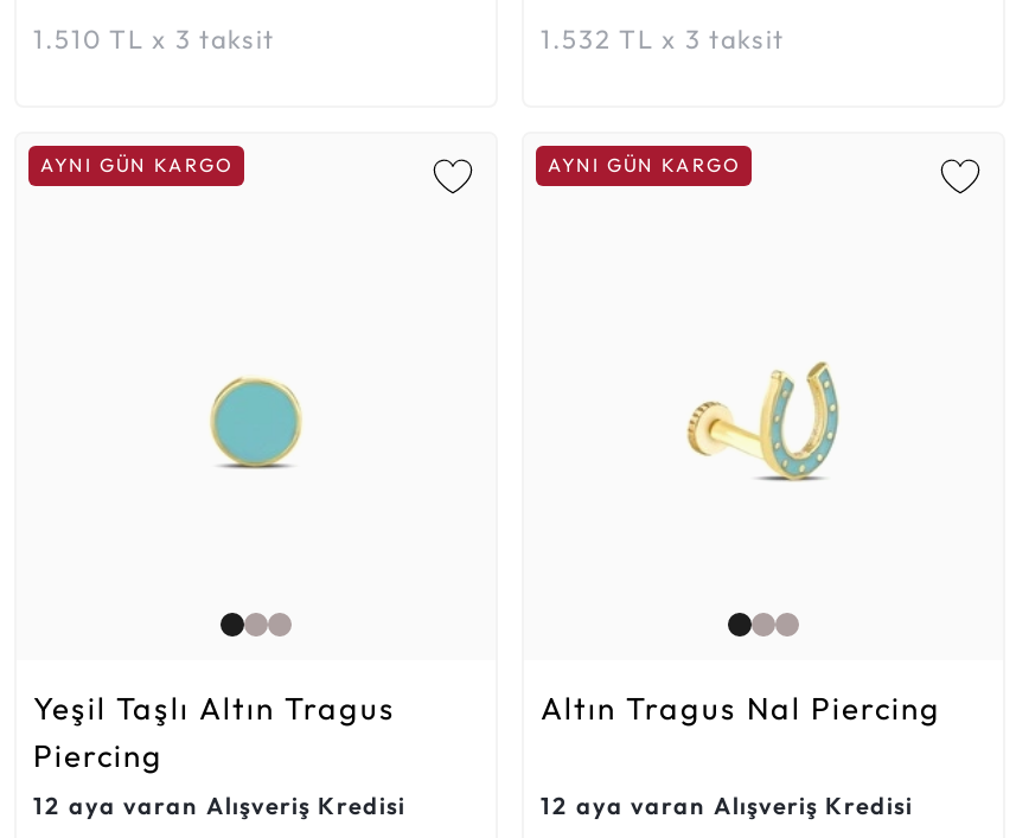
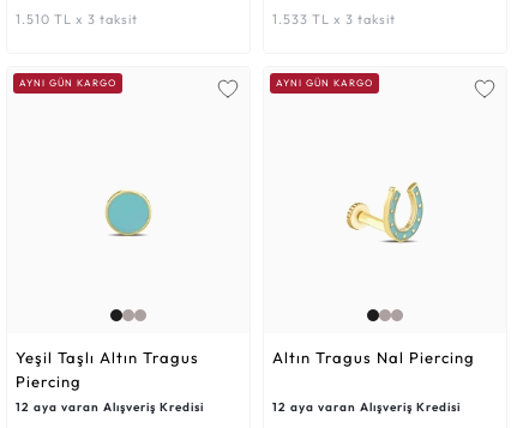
[541,22,785,55] 1.532 TL x 3 taksit -> [272,11,396,27] 1.533 TL x 3 taksit

